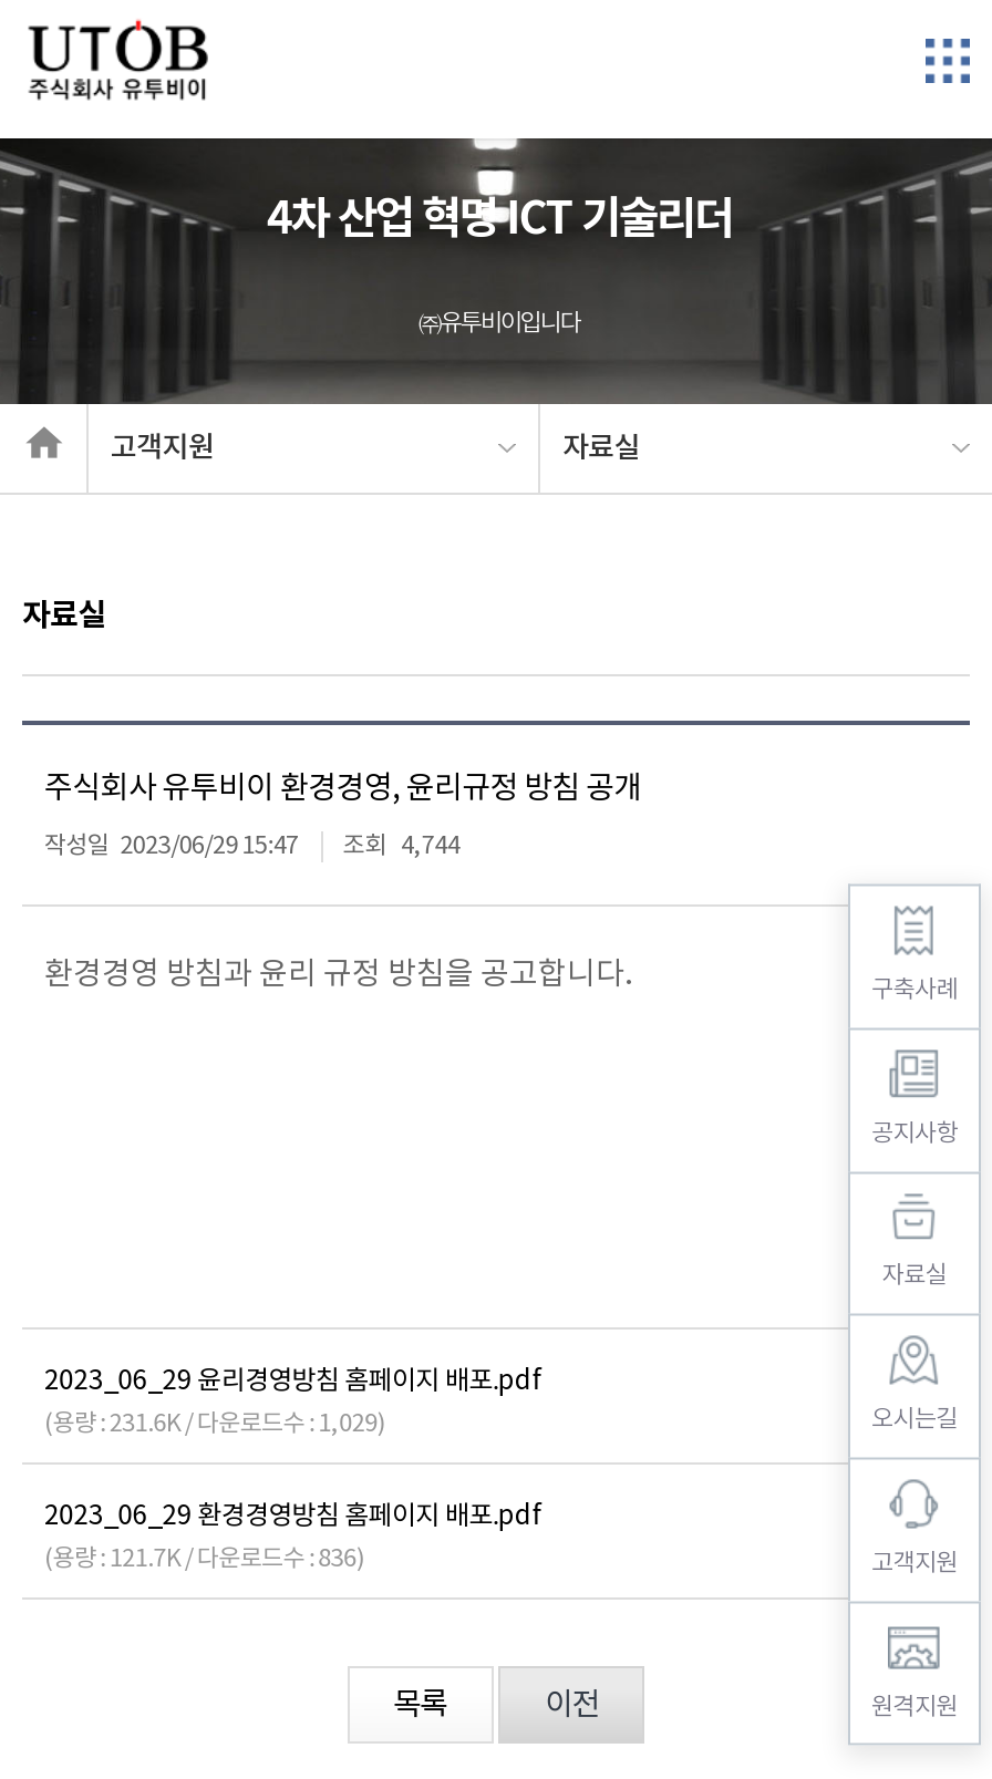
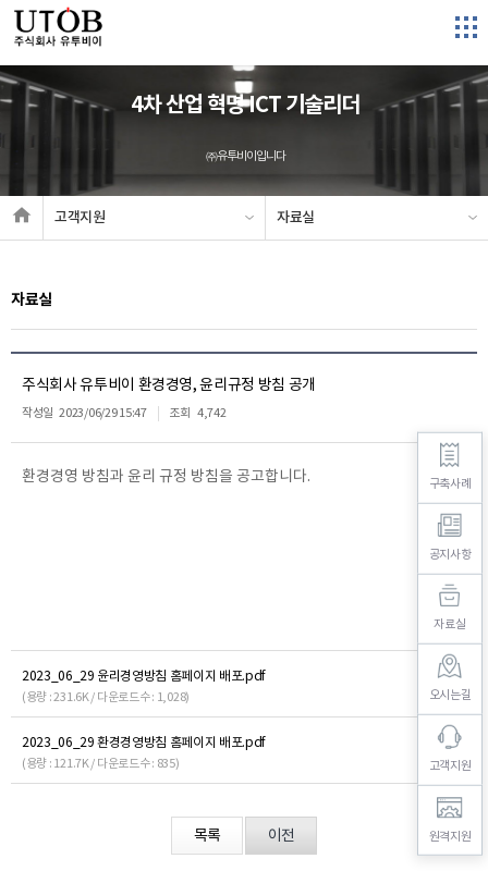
[44,831,460,860] 작성일 2023/06/29 15:47 조회 4,744 -> [22,406,226,420] 작성일 2023/06/29 15:47 조회 4,742
[44,1409,385,1438] (용량 : 231.6K / 다운로드수 : 1,029) -> [22,690,190,704] (용량 : 231.6K / 다운로드수 : 1,028)
[44,1544,364,1573] (용량 : 121.7K / 다운로드수 : 836) -> [22,757,179,771] (용량 : 121.7K / 다운로드수 : 835)

